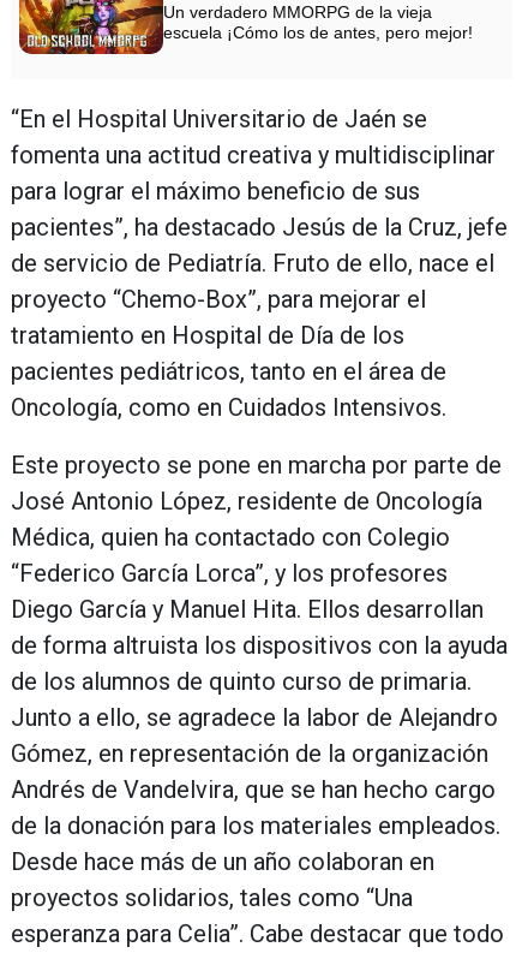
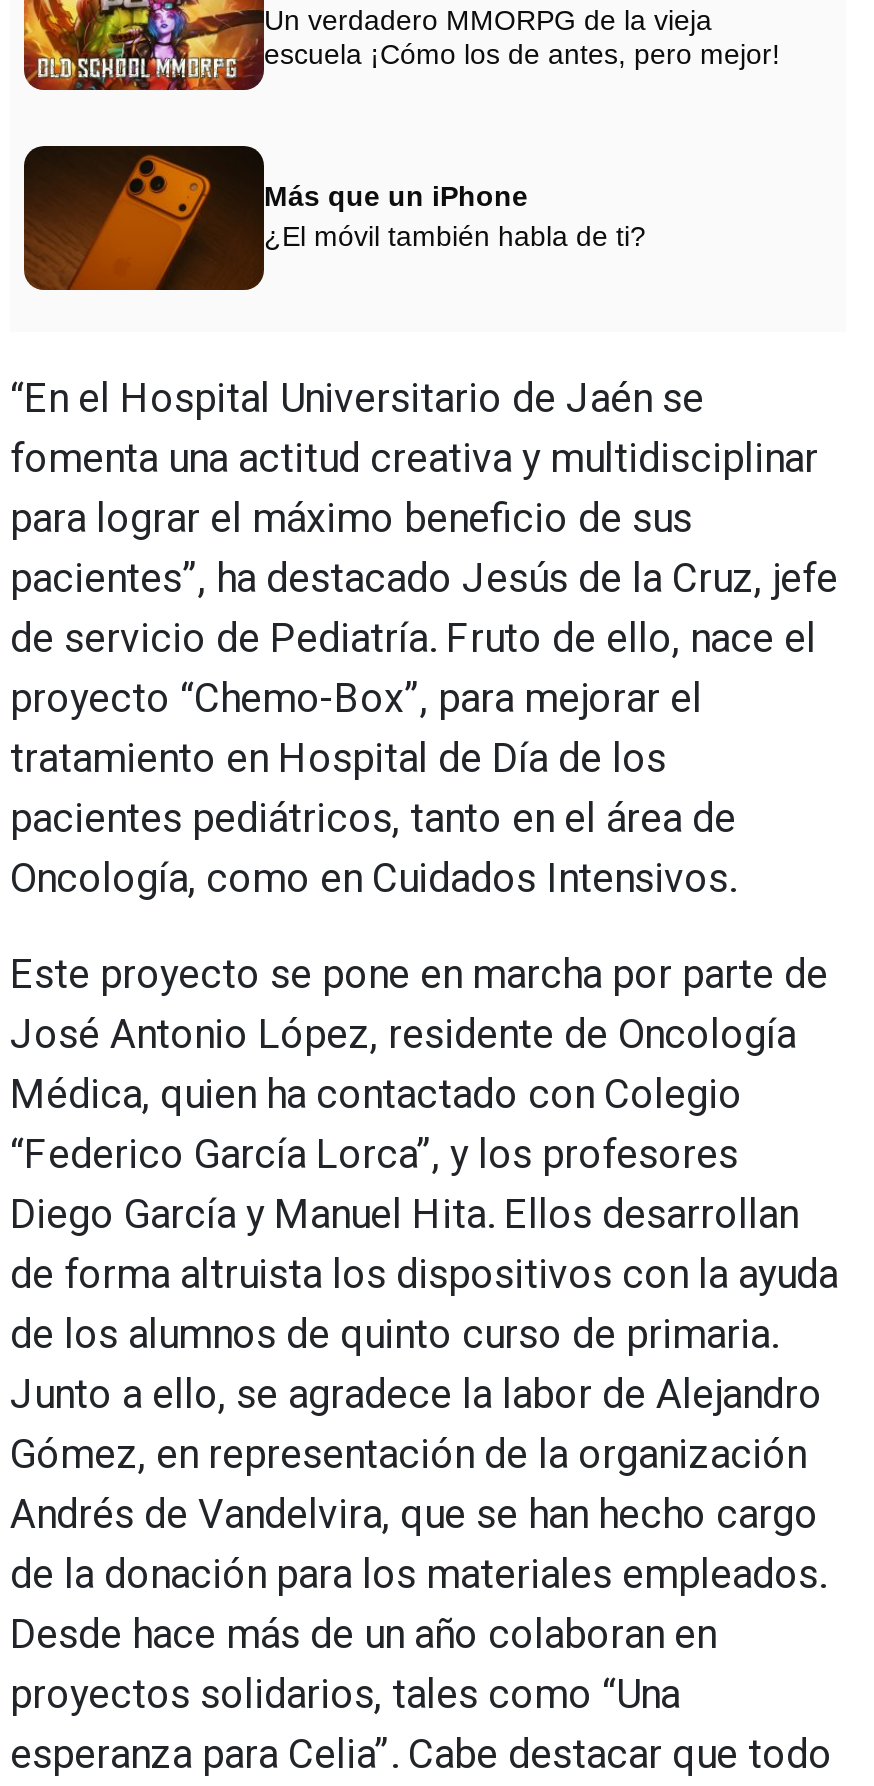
none -> [22,144,646,292] [image] | Más que un iPhone | ¿El móvil también habla de ti?

